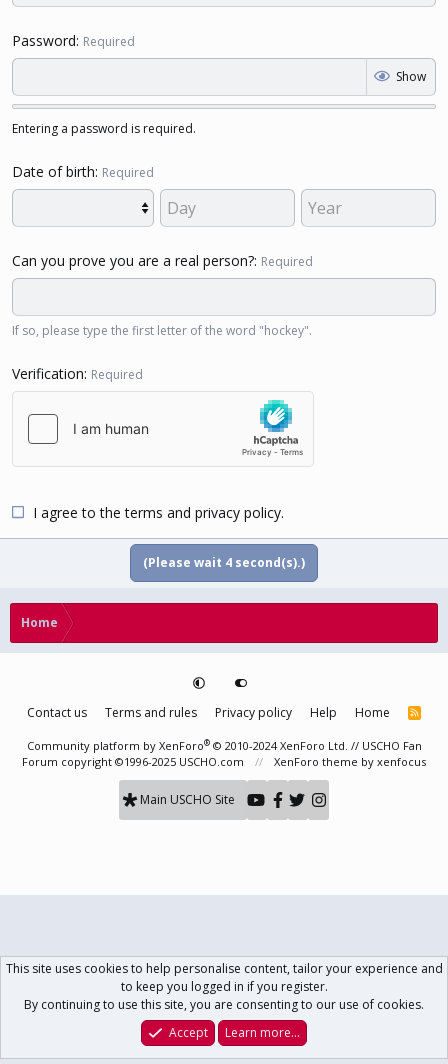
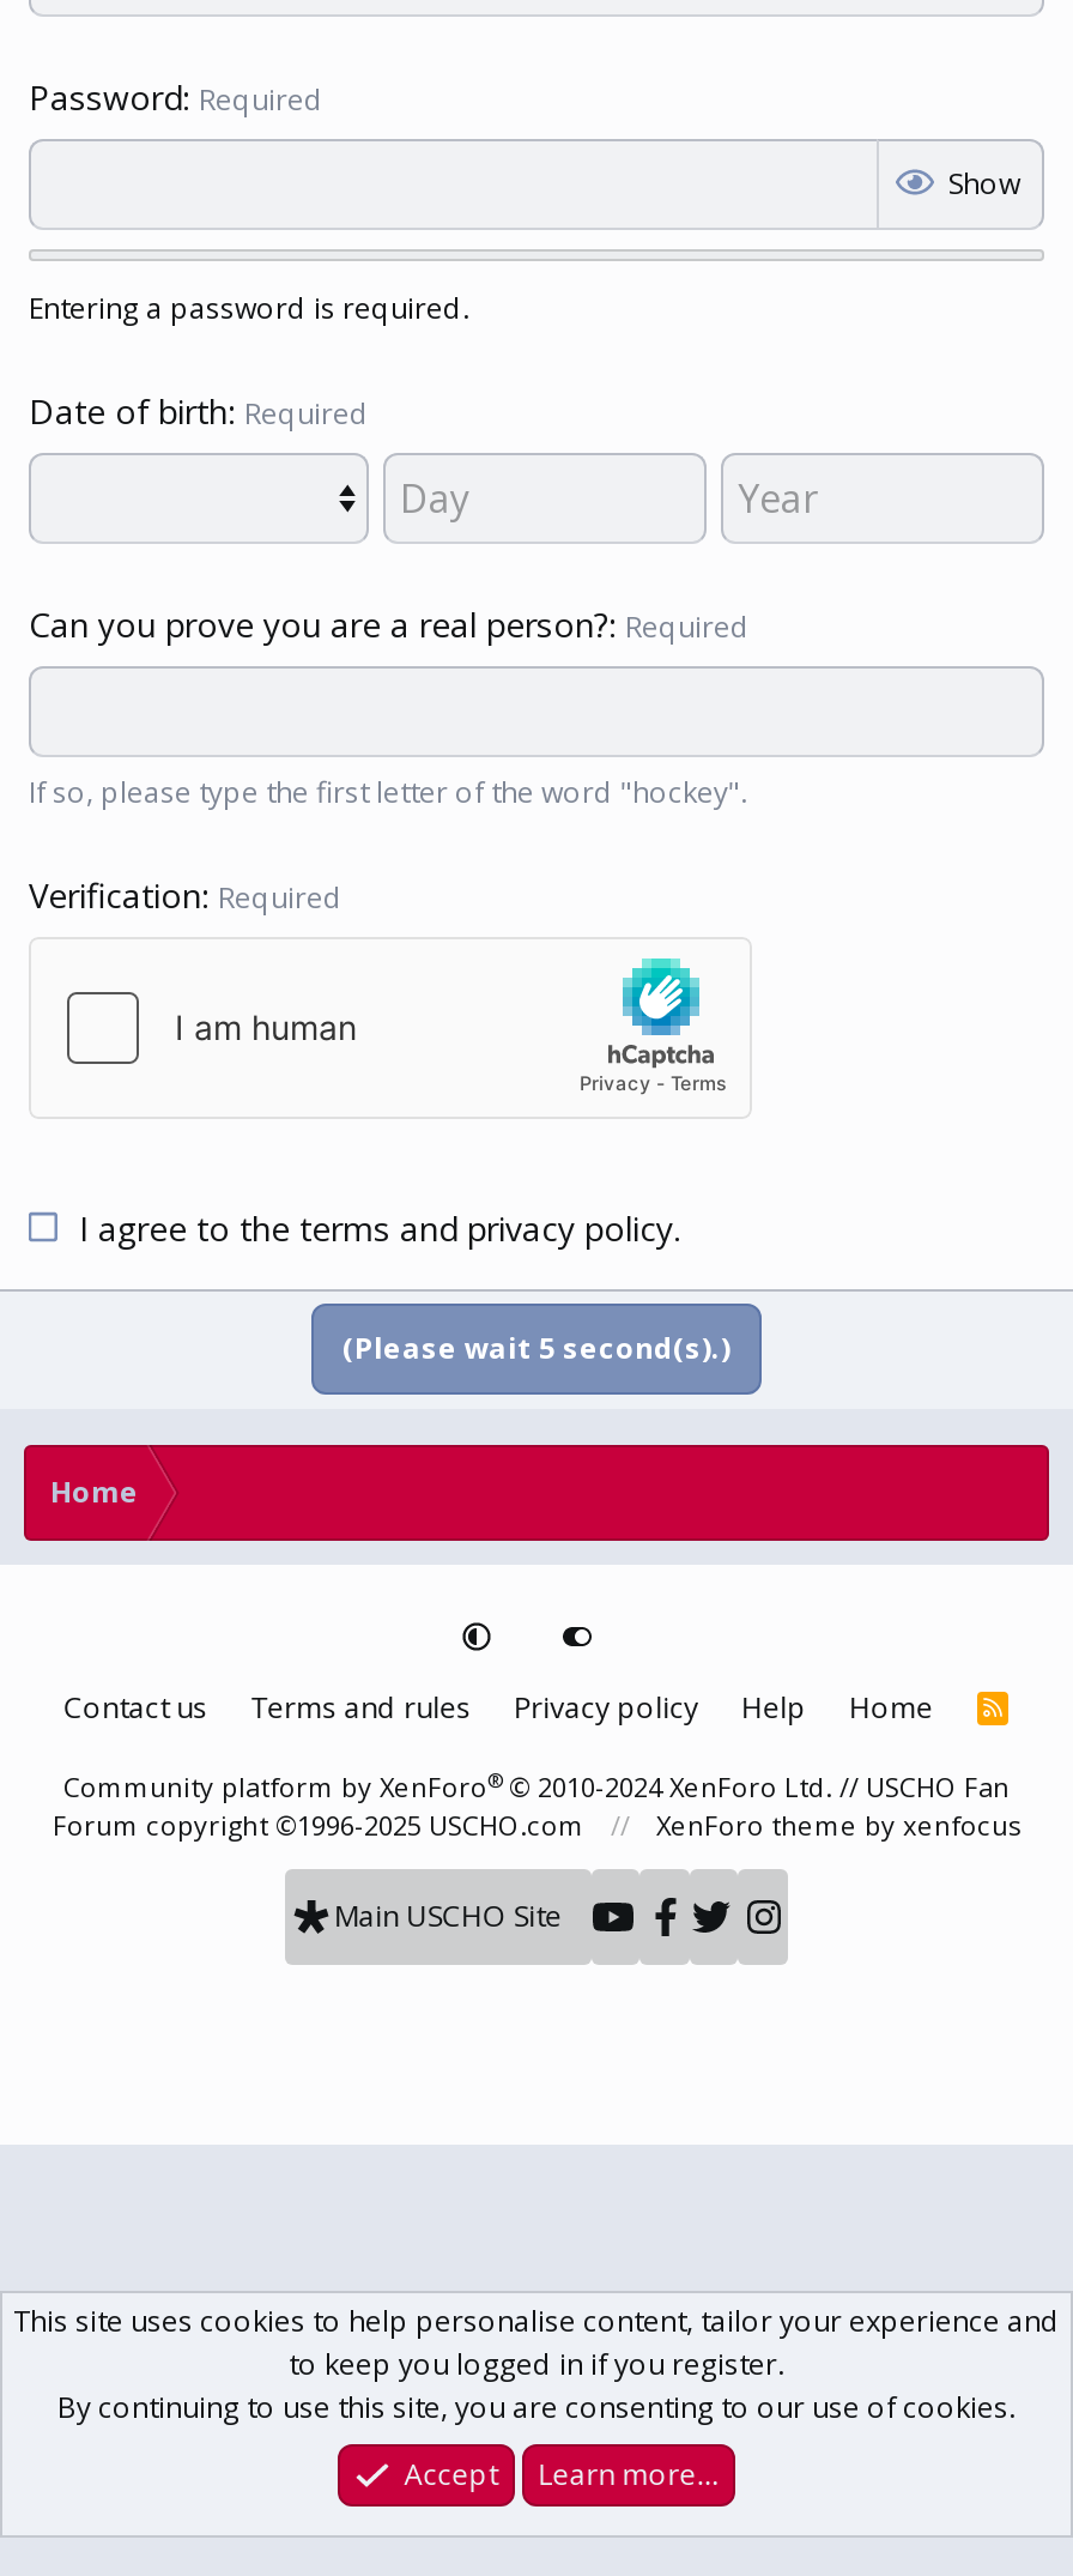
[143,554,305,571] (Please wait 4 second(s).) -> [342,1328,731,1368] (Please wait 5 second(s).)

